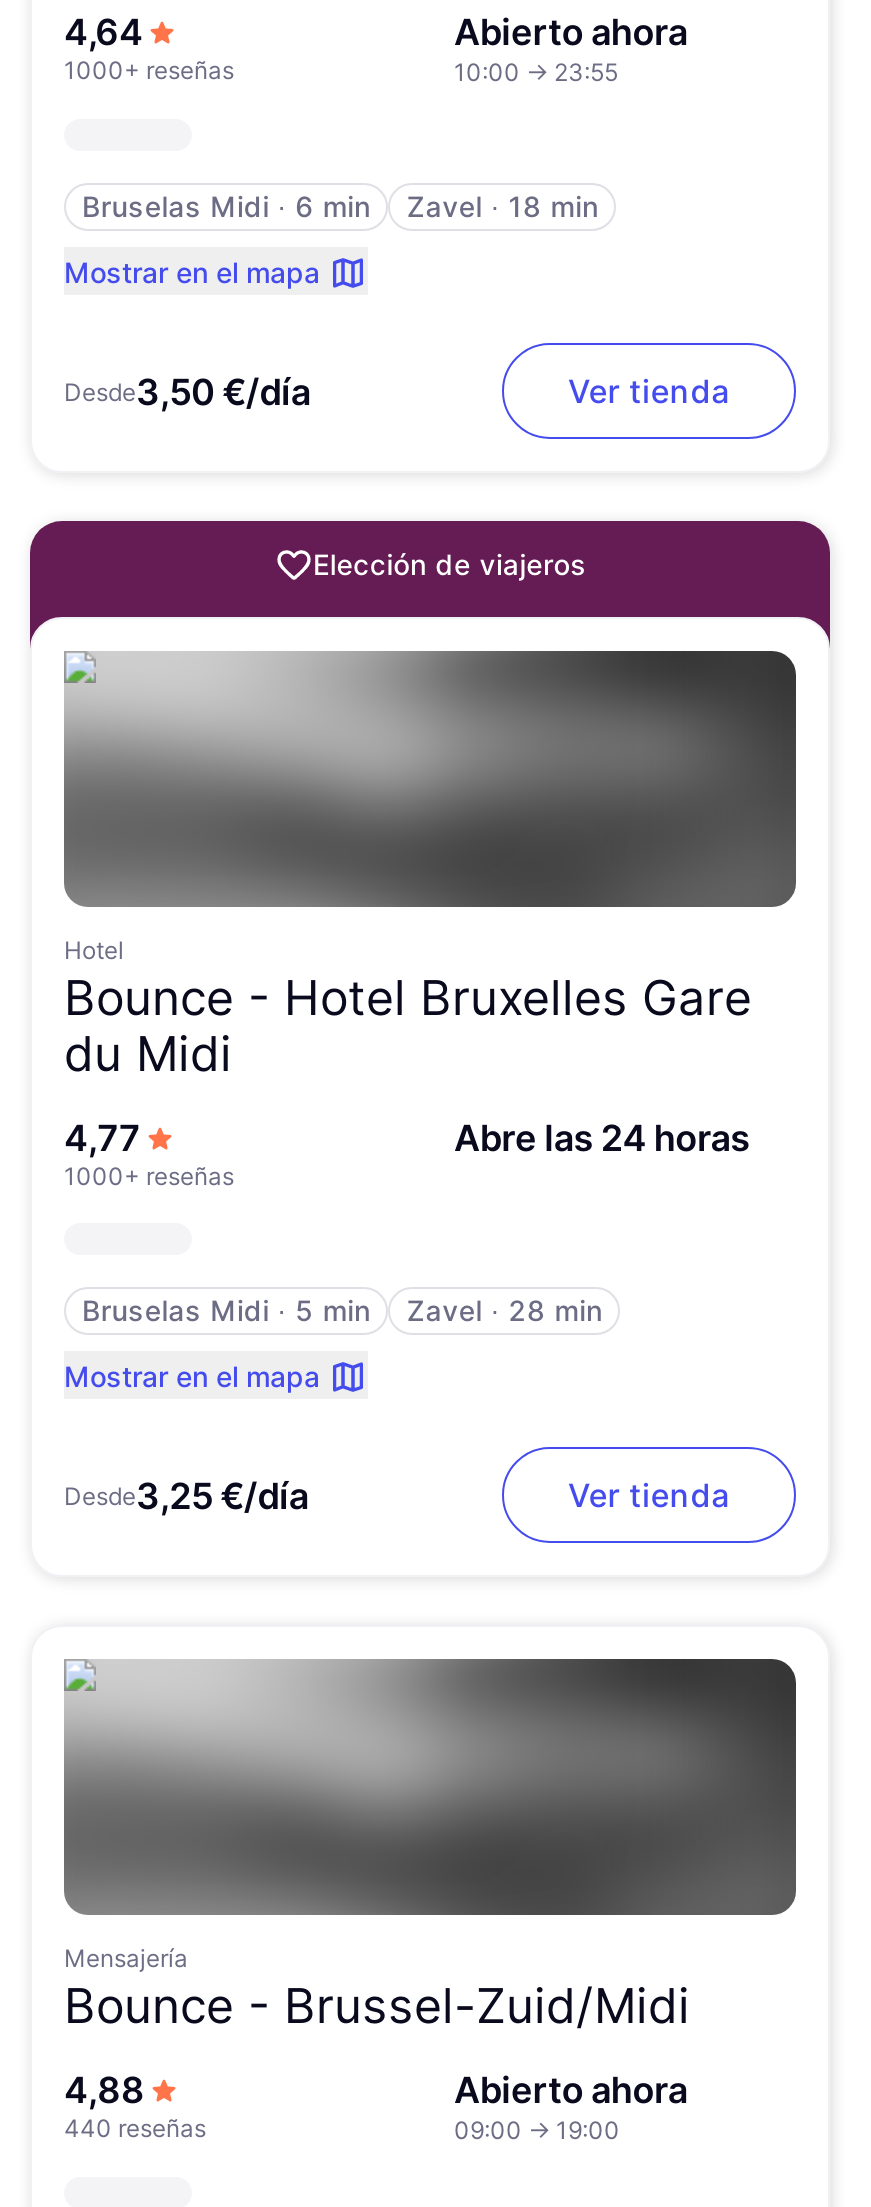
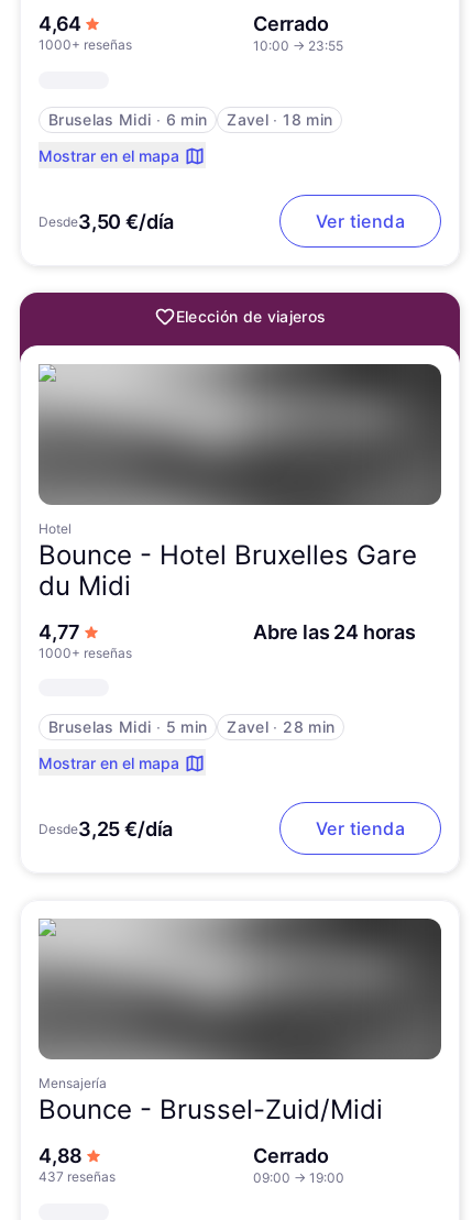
[454,11,687,53] Abierto ahora -> [253,12,329,35] Cerrado
[454,2069,687,2111] Abierto ahora -> [253,1144,329,1167] Cerrado
[64,2113,206,2143] 440 reseñas -> [39,1168,116,1185] 437 reseñas

